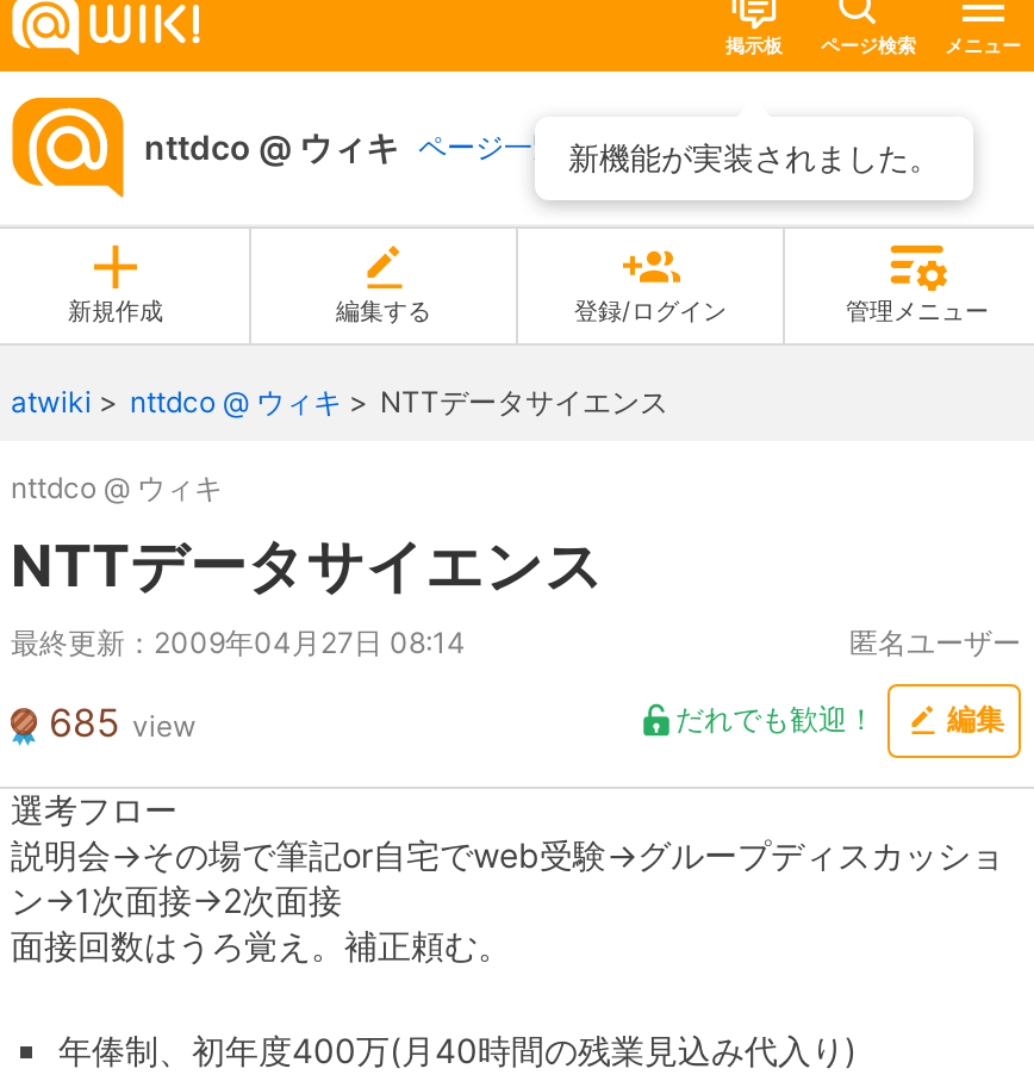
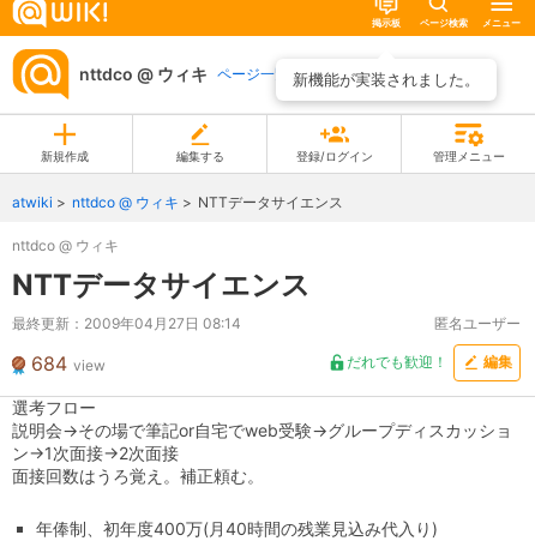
[49,697,197,745] 685 view -> [31,351,106,375] 684 view

